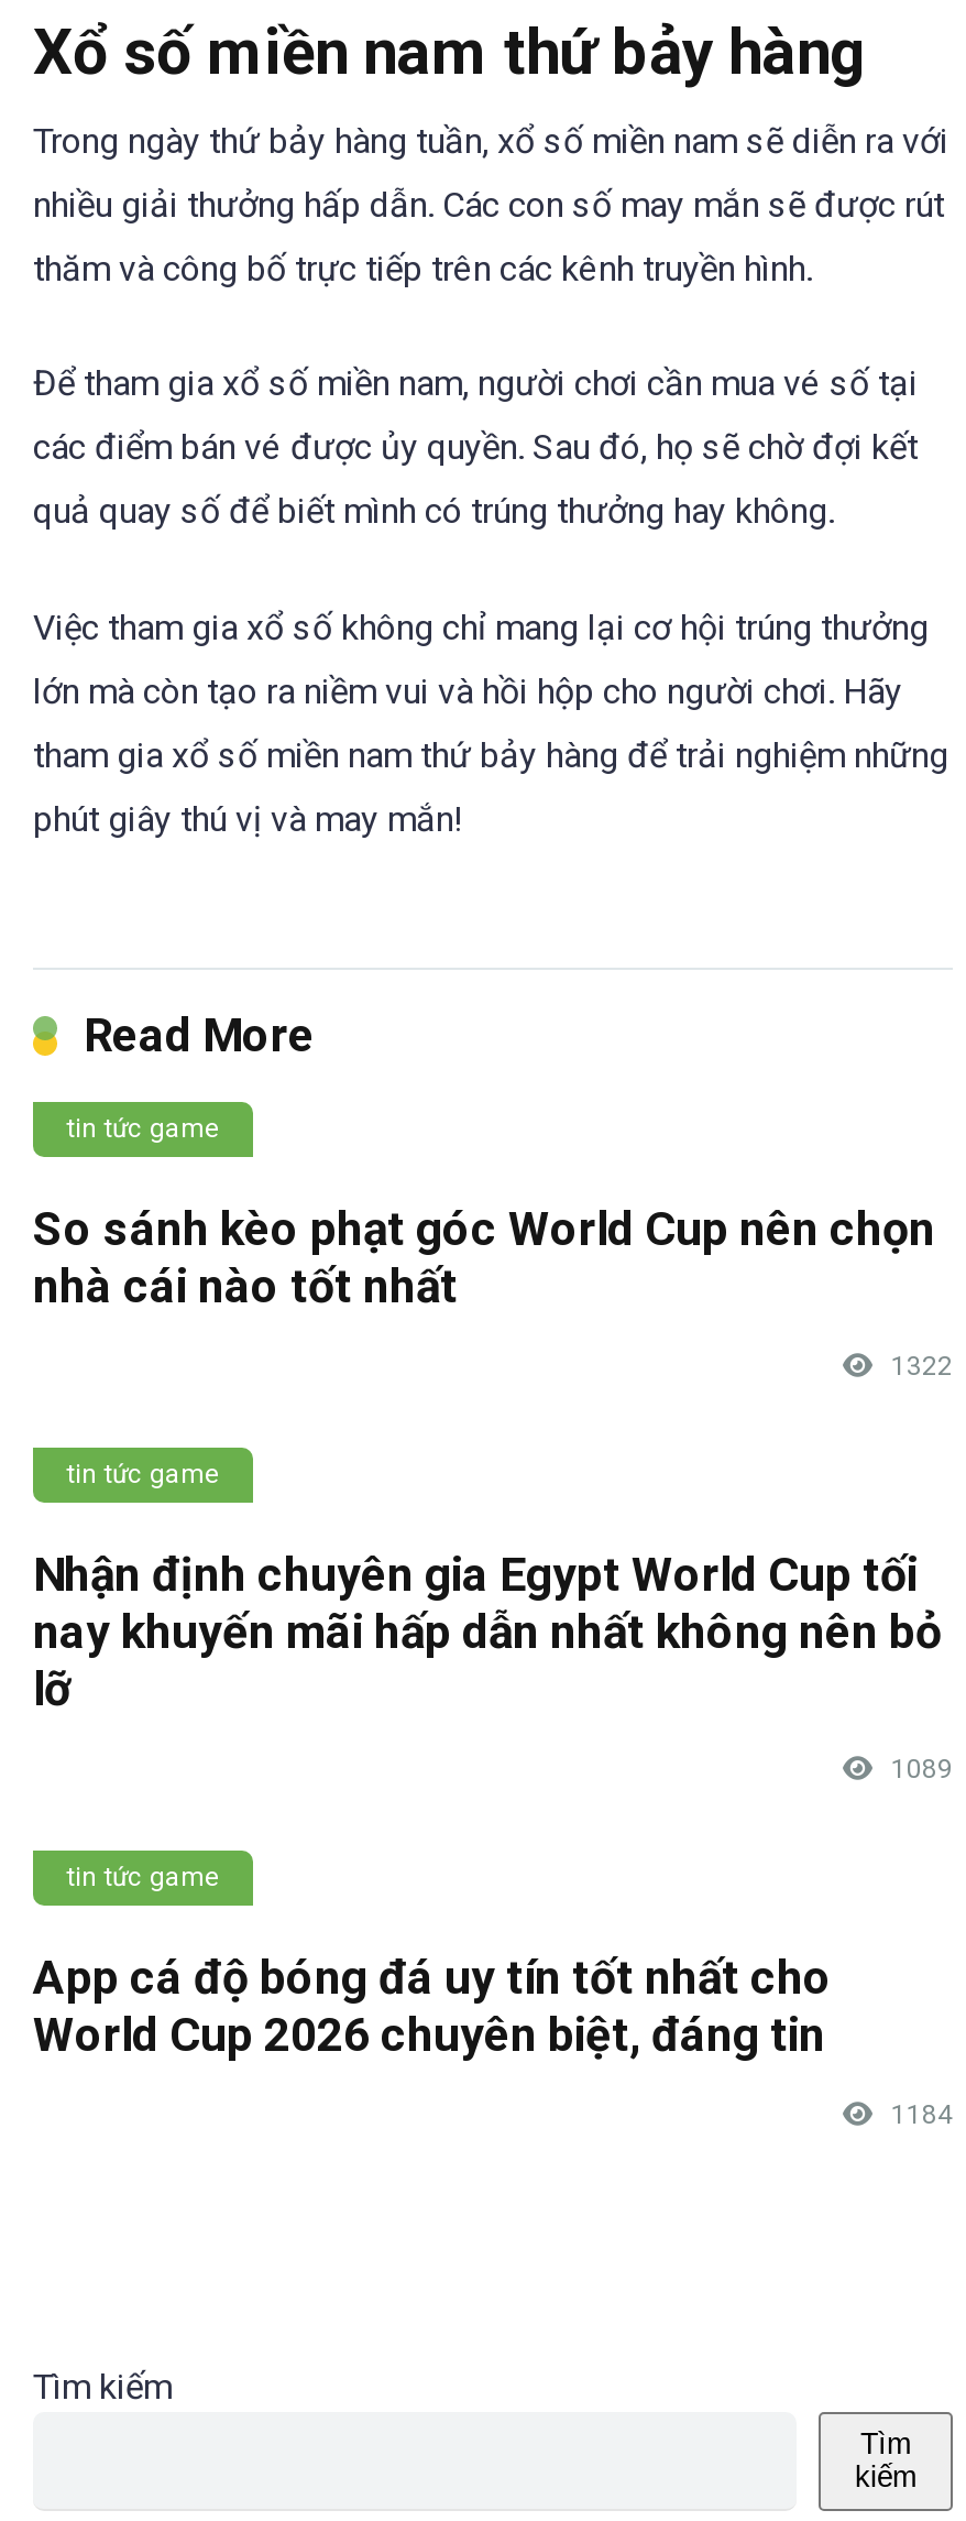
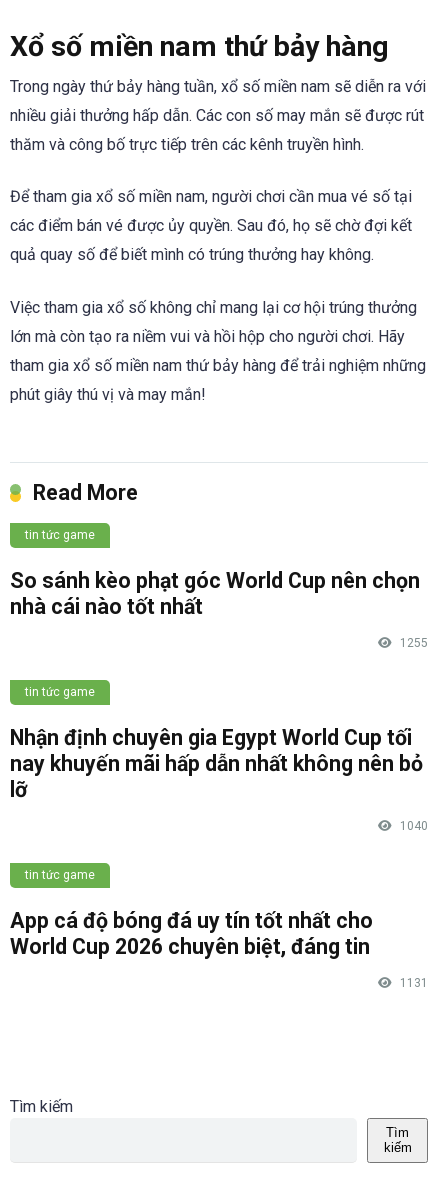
[885,1350,953,1381] 1322 -> [397,636,428,650] 1255
[885,1753,953,1784] 1089 -> [397,819,428,833] 1040
[885,2099,953,2130] 1184 -> [397,976,428,990] 1131

